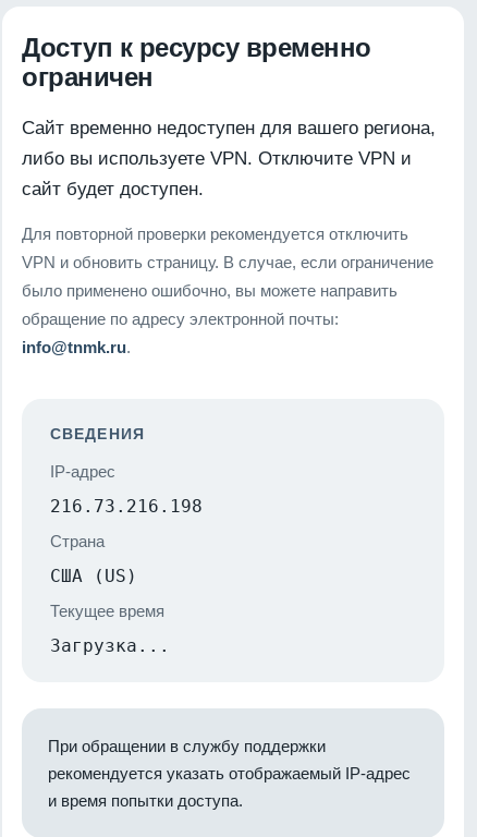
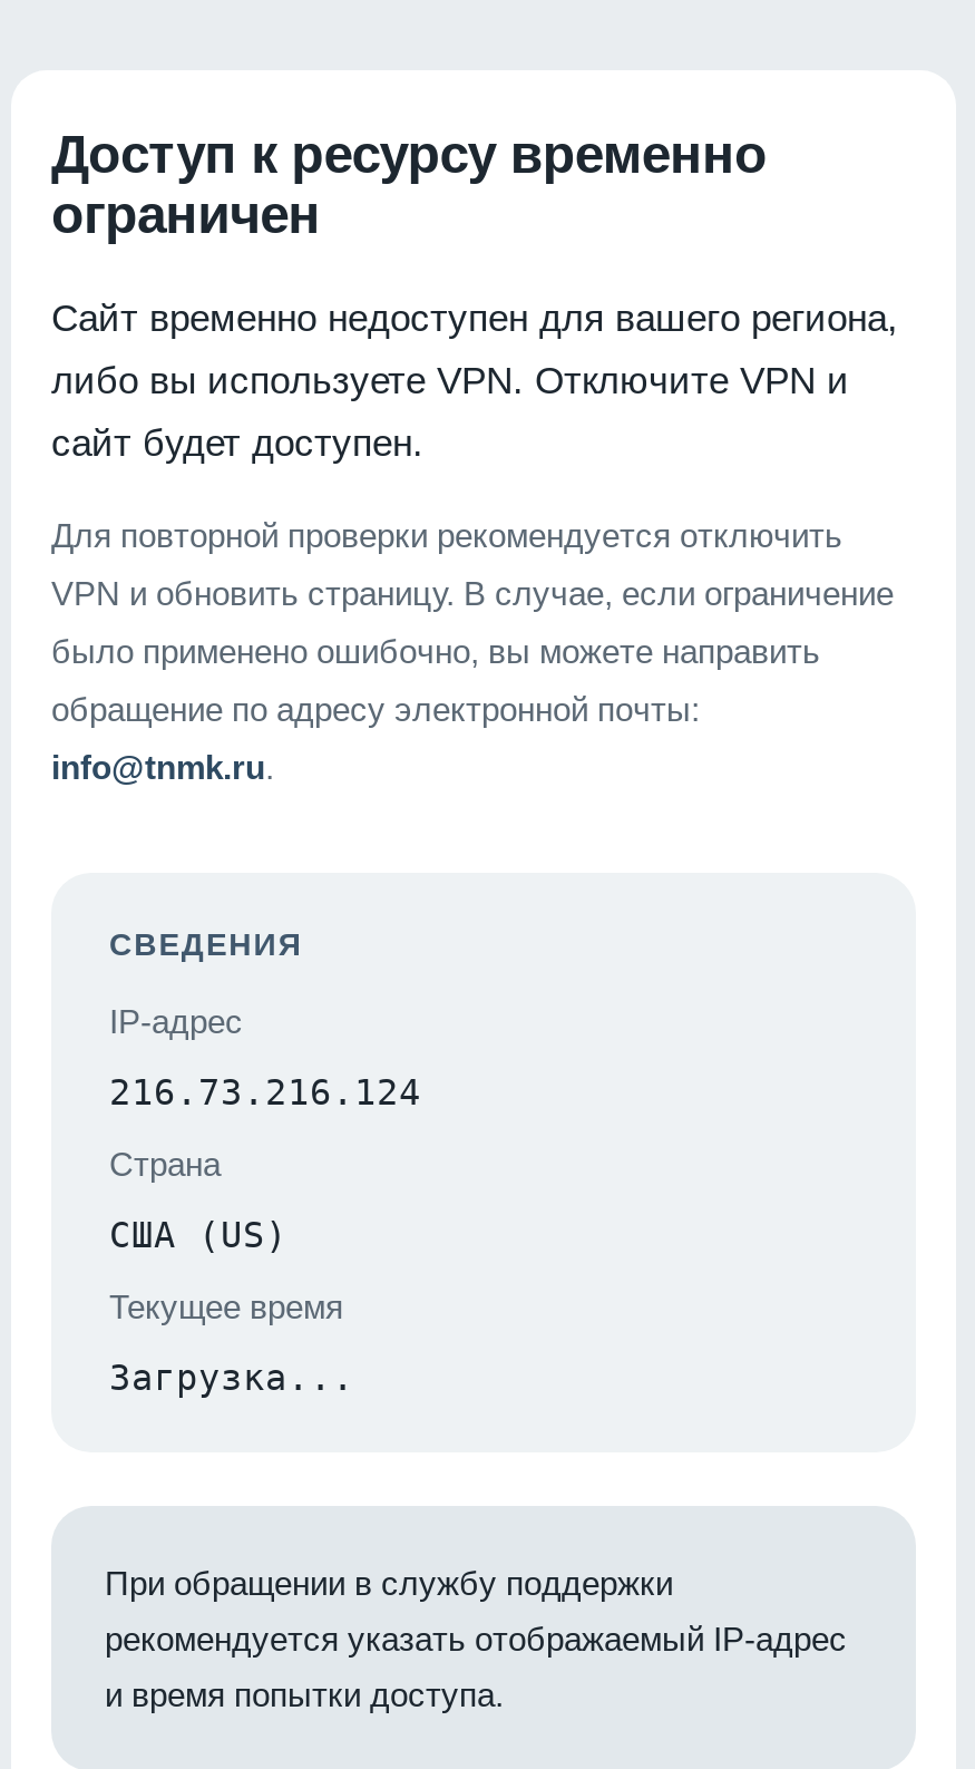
[50,495,203,516] 216.73.216.198 -> [109,1070,421,1112] 216.73.216.124

